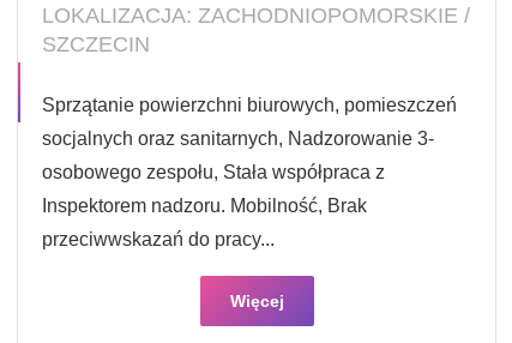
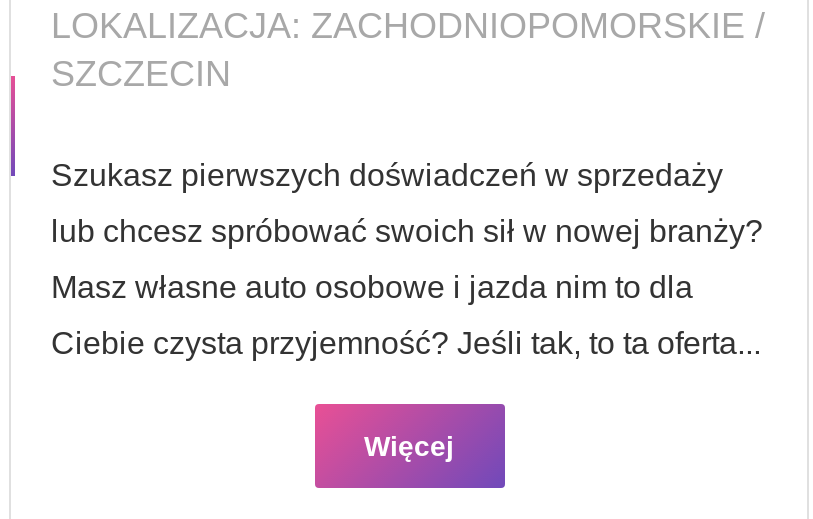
[42,95,457,249] Sprzątanie powierzchni biurowych, pomieszczeń | socjalnych oraz sanitarnych, Nadzorowanie 3- | osobowego zespołu, Stała współpraca z | Inspektorem nadzoru. Mobilność, Brak | przeciwwskazań do pracy... -> [51,158,763,360] Szukasz pierwszych doświadczeń w sprzedaży | lub chcesz spróbować swoich sił w nowej branży? | Masz własne auto osobowe i jazda nim to dla | Ciebie czysta przyjemność? Jeśli tak, to ta oferta...

